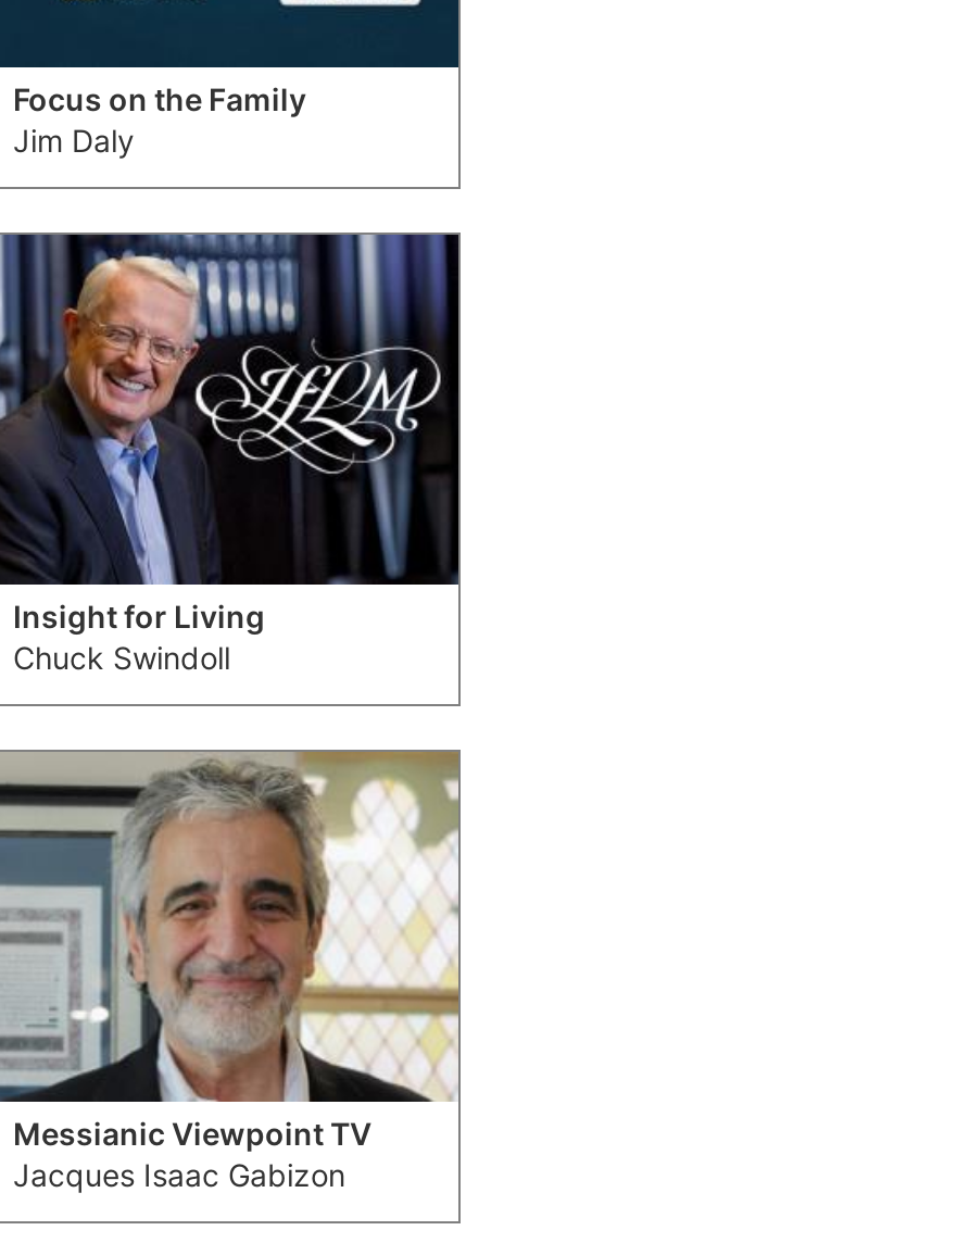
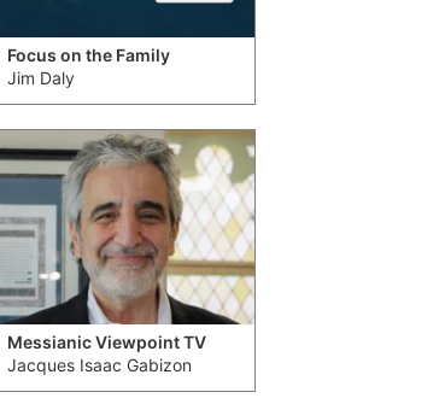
[7,233,458,676] [image] | Insight for Living | Chuck Swindoll -> none

